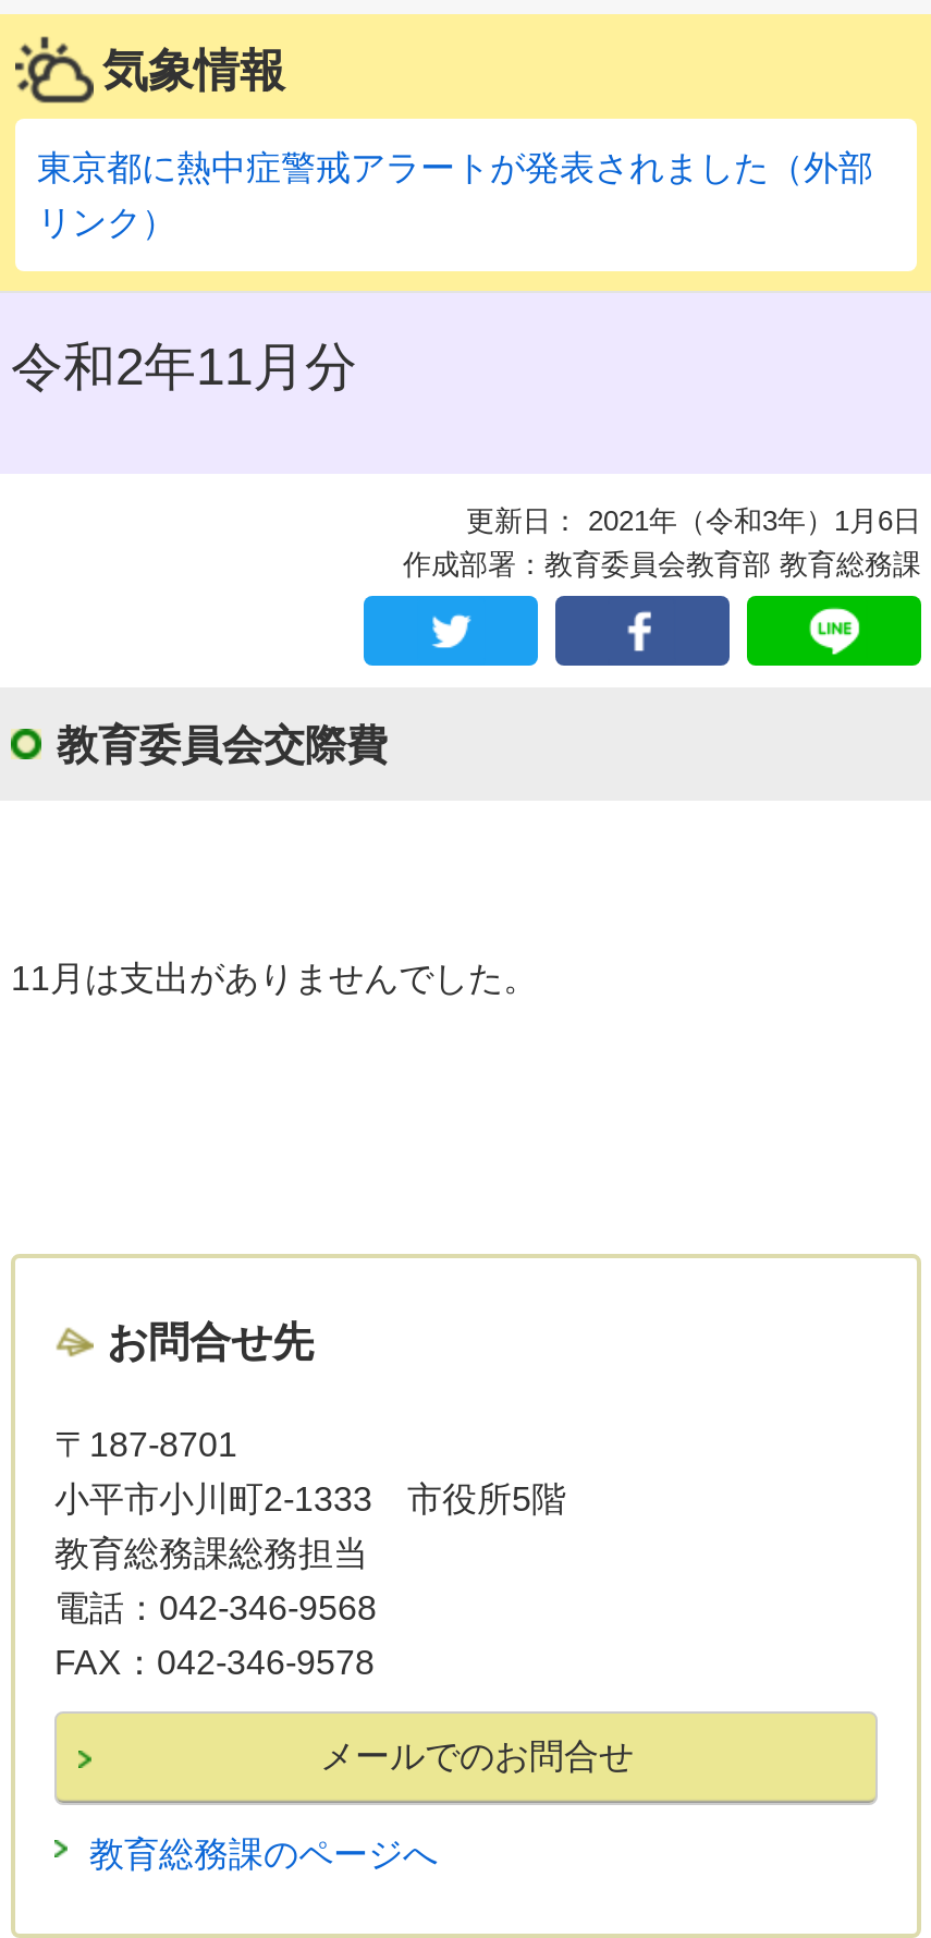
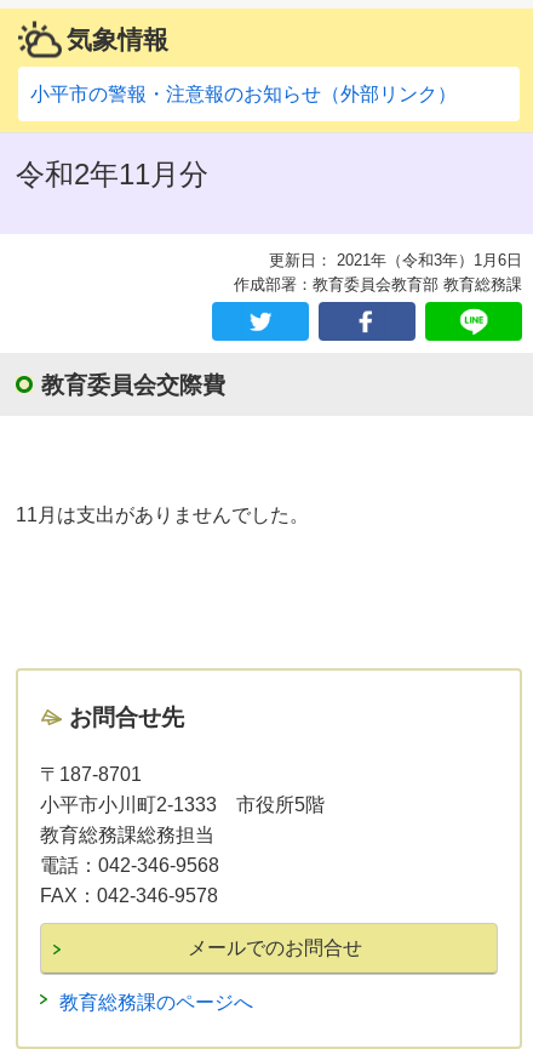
[37,150,873,242] 東京都に熱中症警戒アラートが発表されました（外部 | リンク） -> [30,84,457,105] 小平市の警報・注意報のお知らせ（外部リンク）

